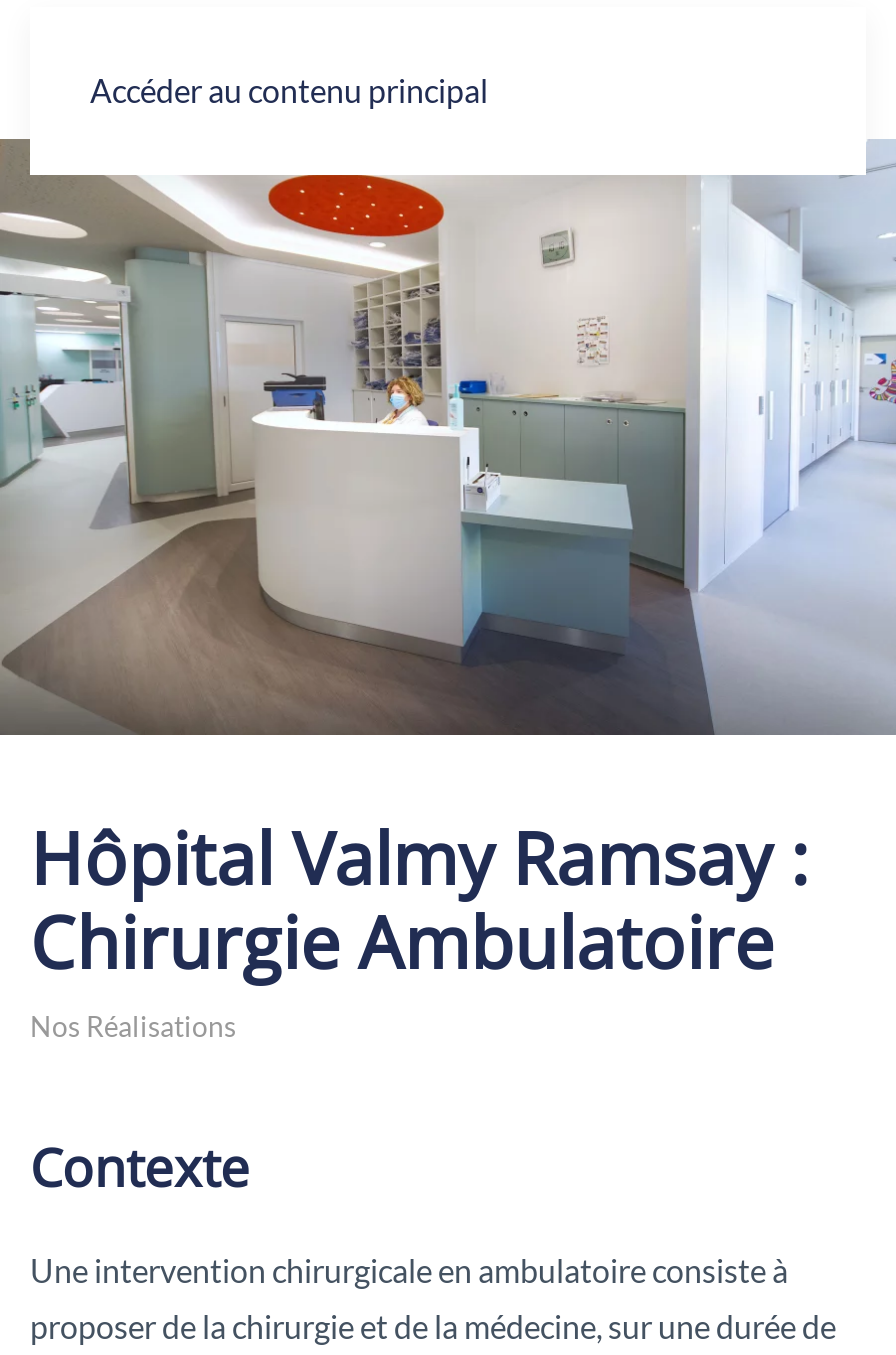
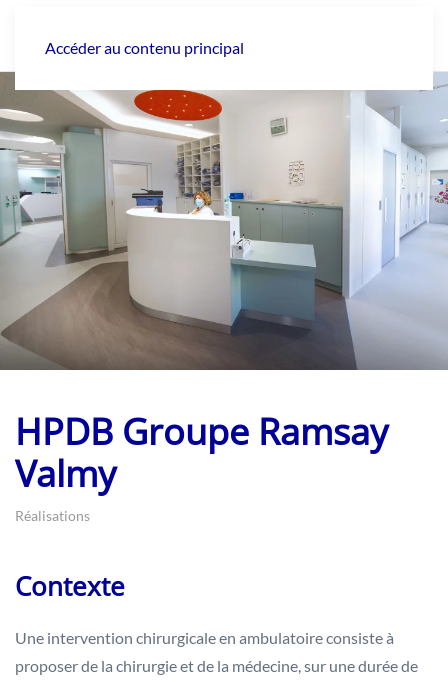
[30,810,808,1044] Hôpital Valmy Ramsay : | Chirurgie Ambulatoire | Nos Réalisations -> [15,407,388,524] HPDB Groupe Ramsay | Valmy | Réalisations

